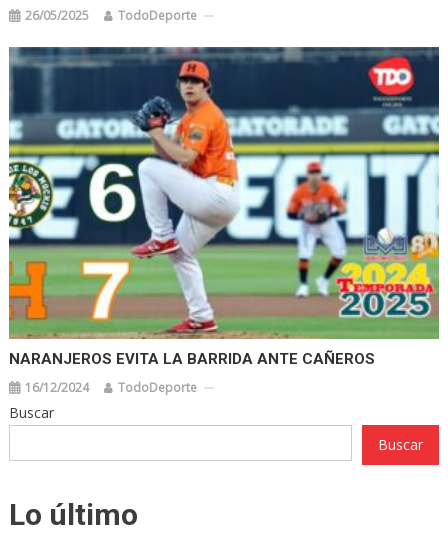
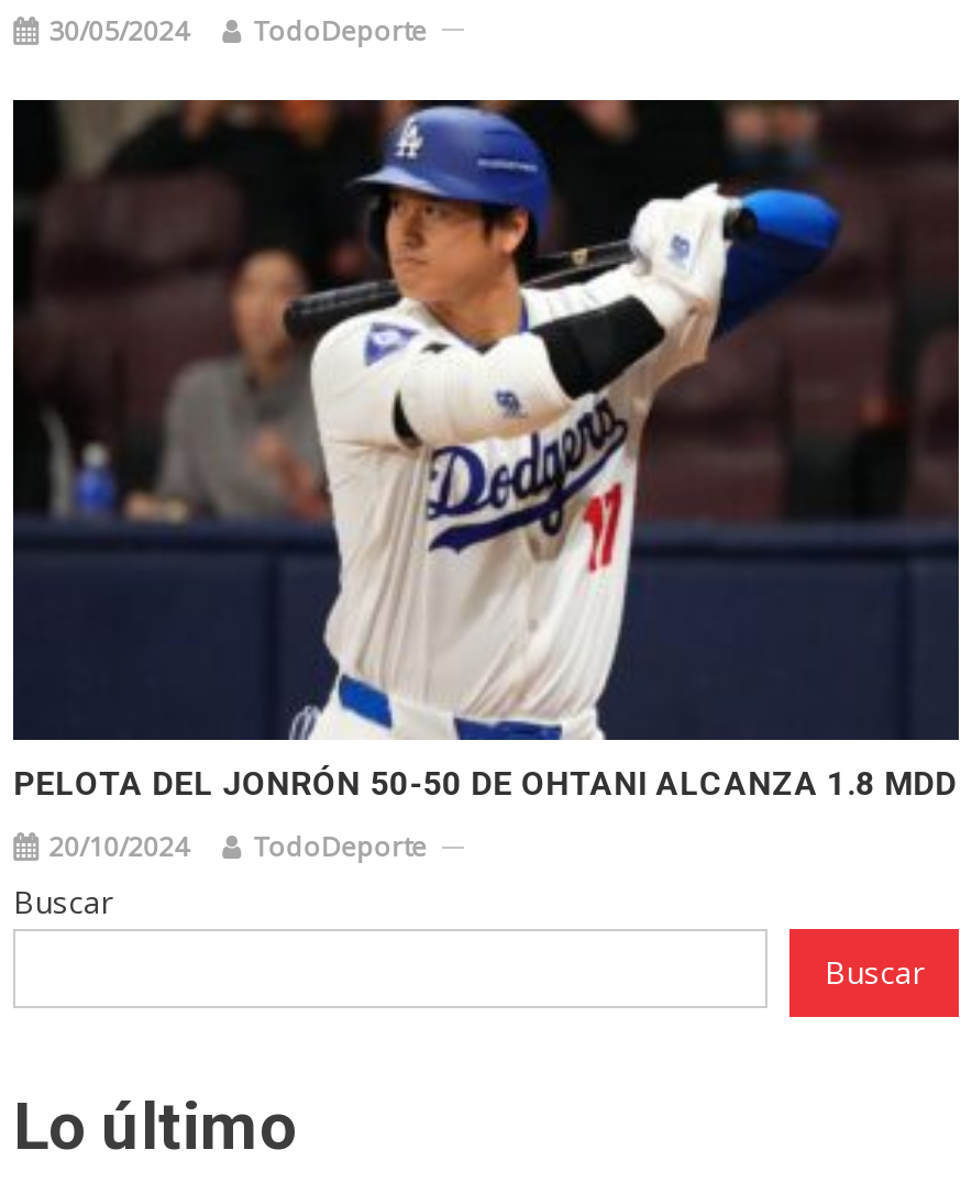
[25,7,197,24] 26/05/2025 TodoDeporte -> [49,11,427,48] 30/05/2024 TodoDeporte
[8,46,440,368] [image] | NARANJEROS EVITA LA BARRIDA ANTE CAÑEROS -> [11,98,961,804] [image] | PELOTA DEL JONRÓN 50-50 DE OHTANI ALCANZA 1.8 MDD
[25,379,197,396] 16/12/2024 TodoDeporte -> [49,828,427,866] 20/10/2024 TodoDeporte

